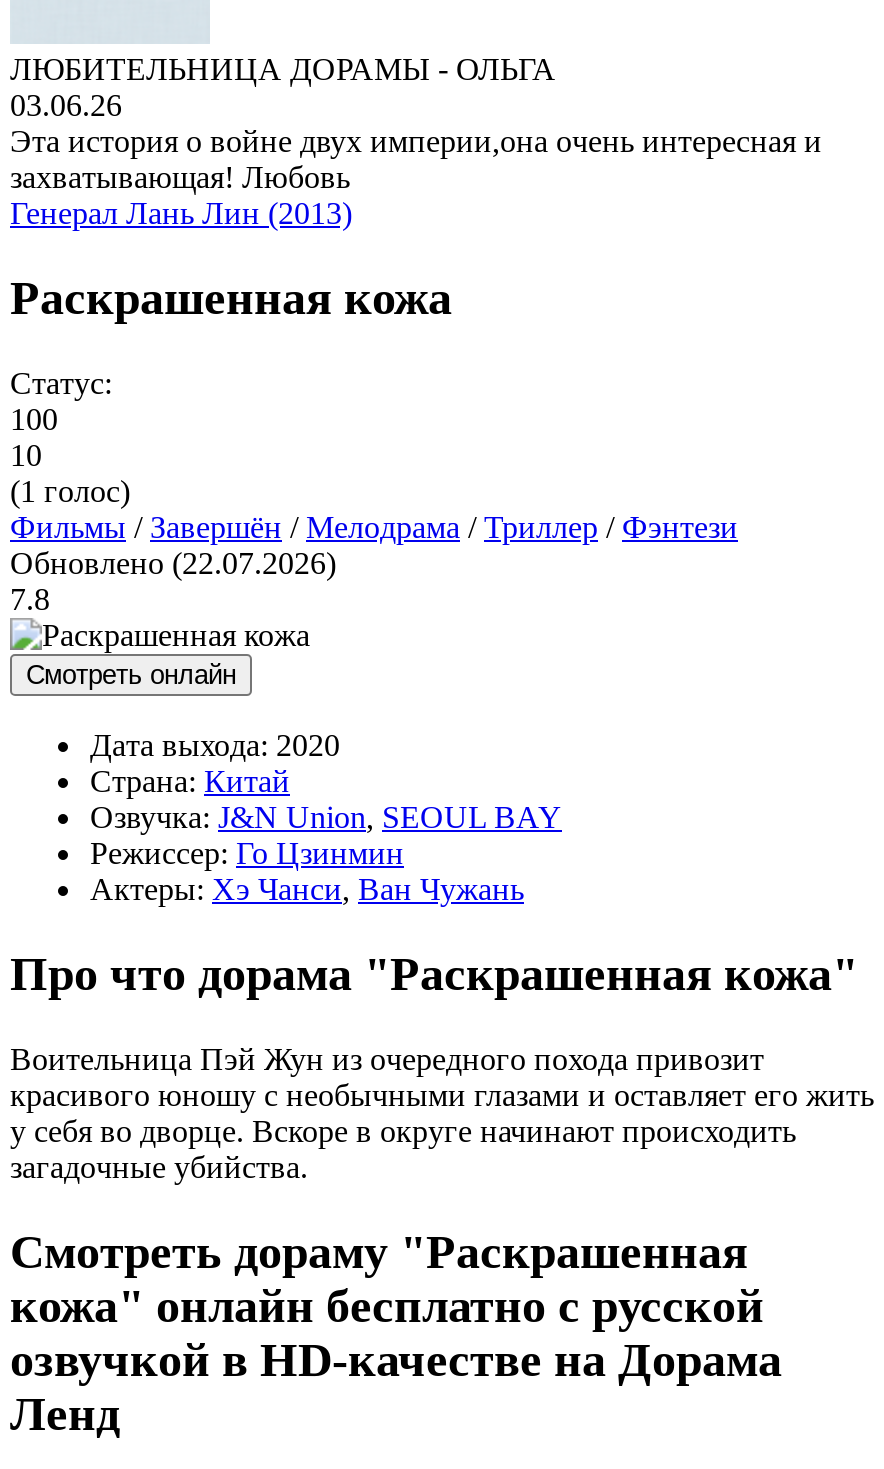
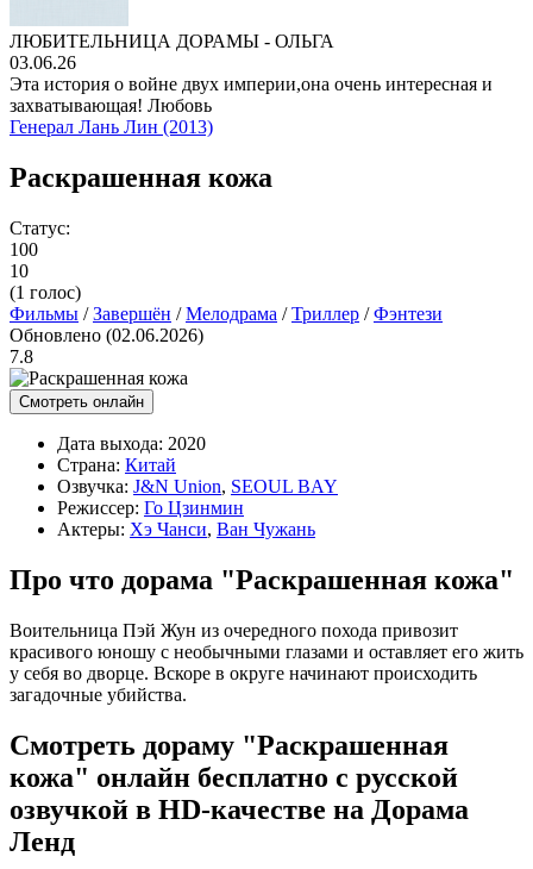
[10,546,336,580] Обновлено (22.07.2026) -> [10,325,203,345] Обновлено (02.06.2026)

